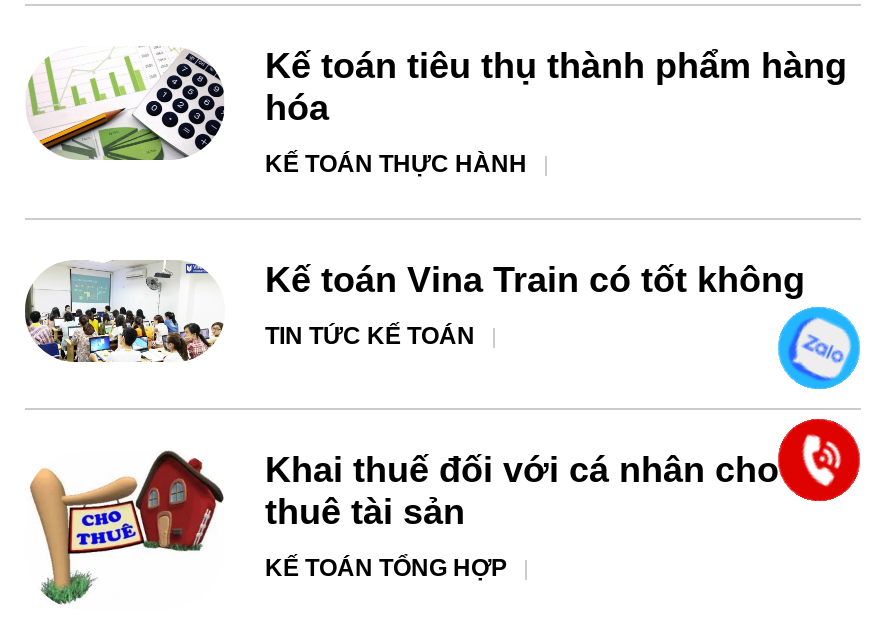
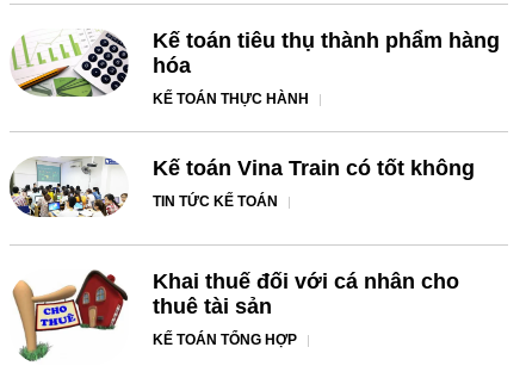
[775,304,863,392] [image] -> none
[779,416,863,504] [image] -> none

